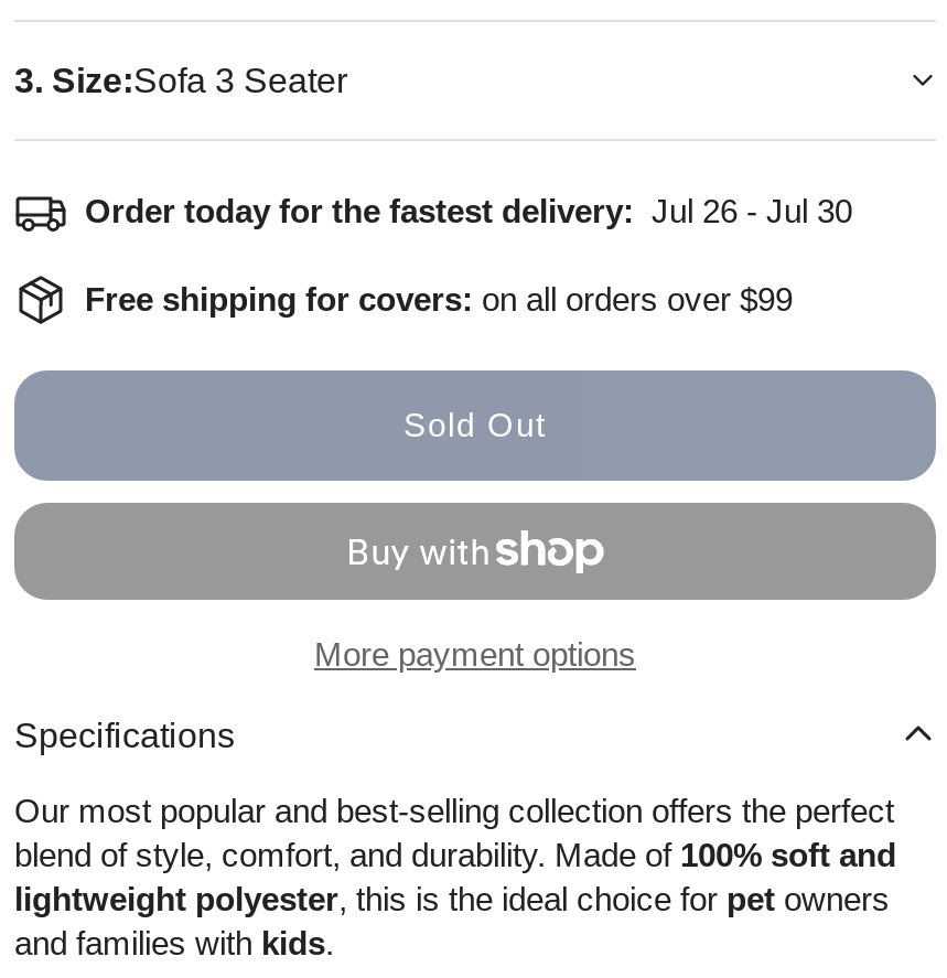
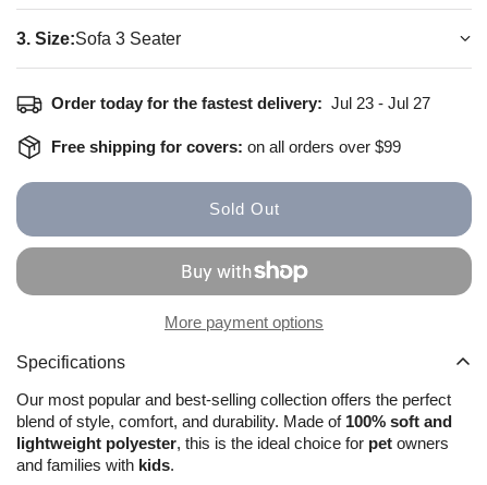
[85,191,852,228] Order today for the fastest delivery: Jul 26 - Jul 30 -> [51,93,430,112] Order today for the fastest delivery: Jul 23 - Jul 27

